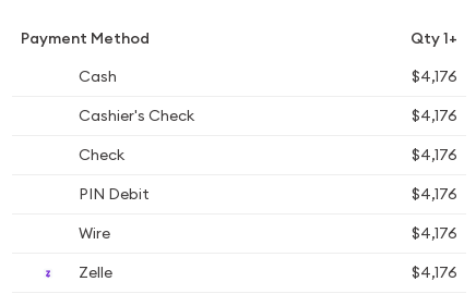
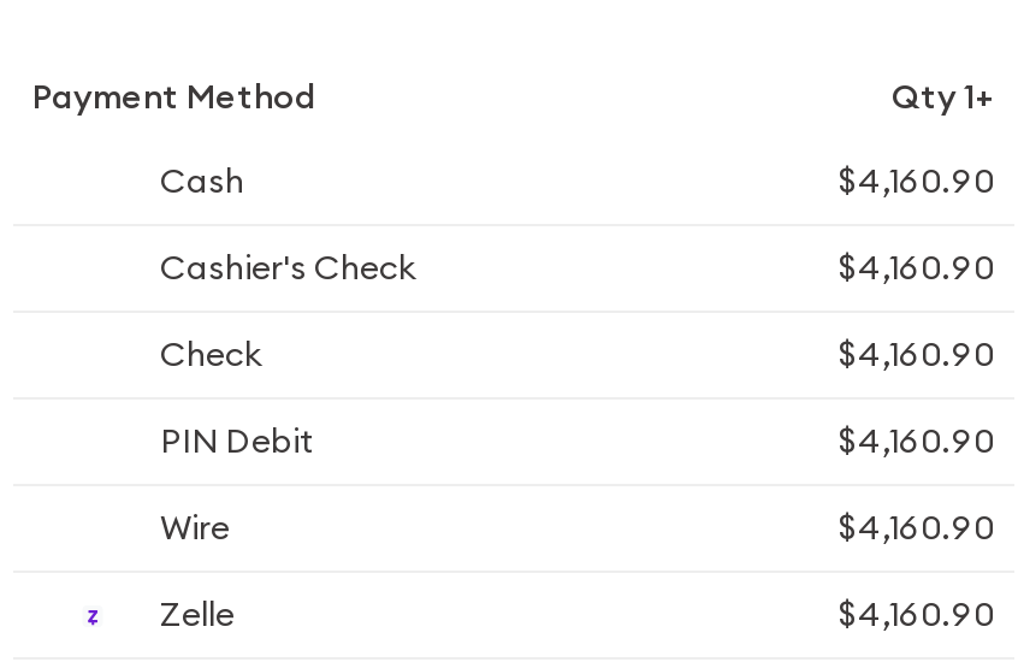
[412,66,457,86] $4,176 -> [839,159,995,202] $4,160.90
[412,106,457,125] $4,176 -> [839,246,995,289] $4,160.90
[412,145,457,164] $4,176 -> [839,332,995,376] $4,160.90
[412,184,457,204] $4,176 -> [839,419,995,462] $4,160.90
[412,223,457,243] $4,176 -> [839,506,995,549] $4,160.90
[412,262,457,282] $4,176 -> [839,592,995,636] $4,160.90

